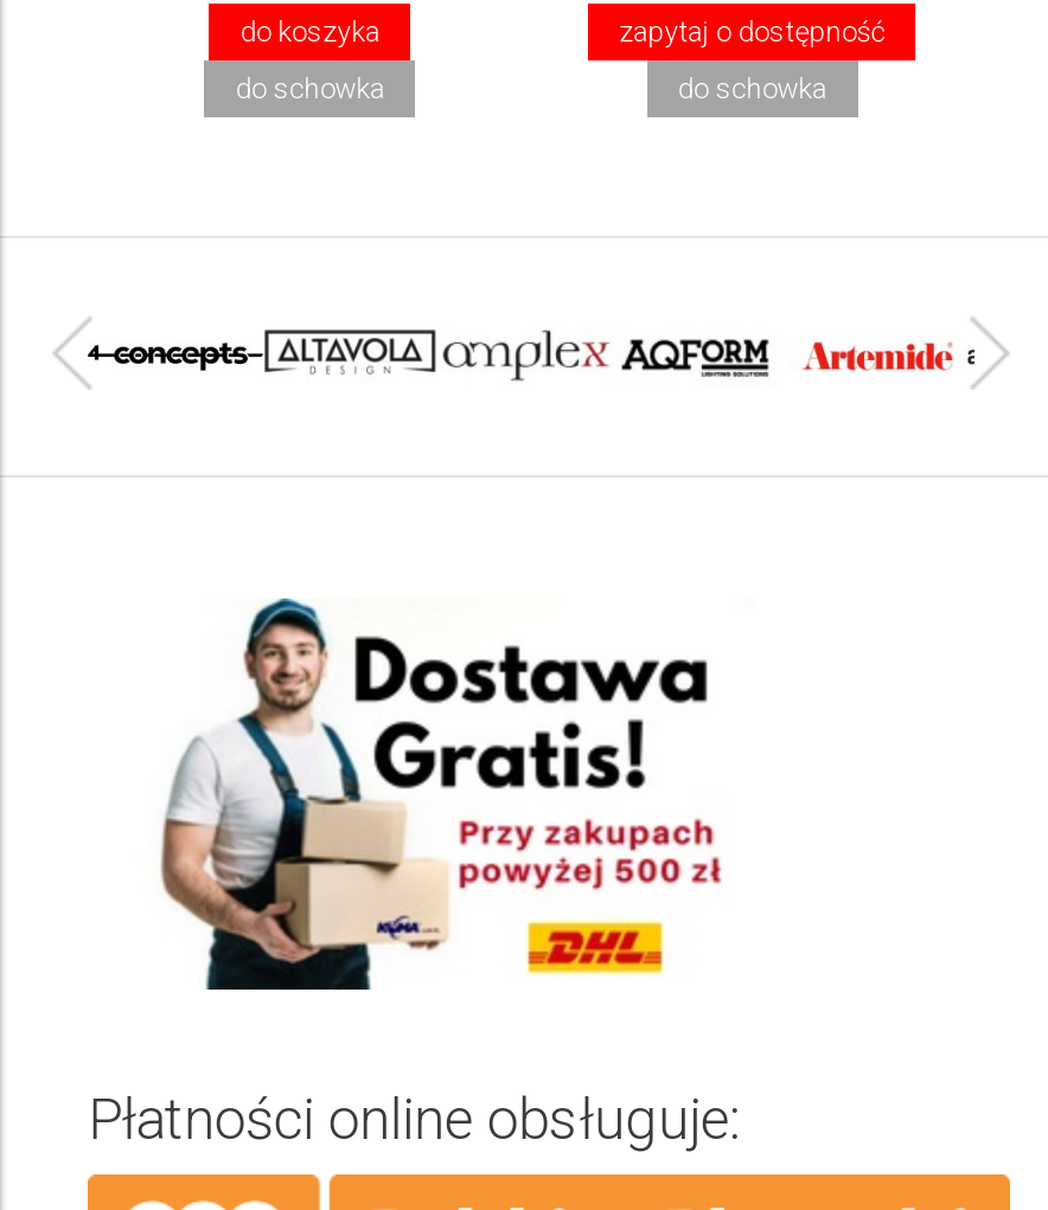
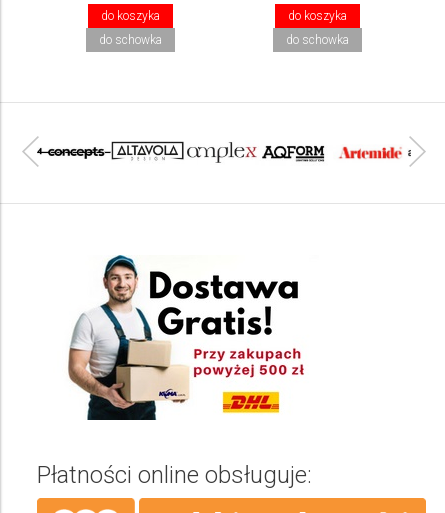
[620,15,885,49] zapytaj o dostępność -> [288,9,347,23] do koszyka

